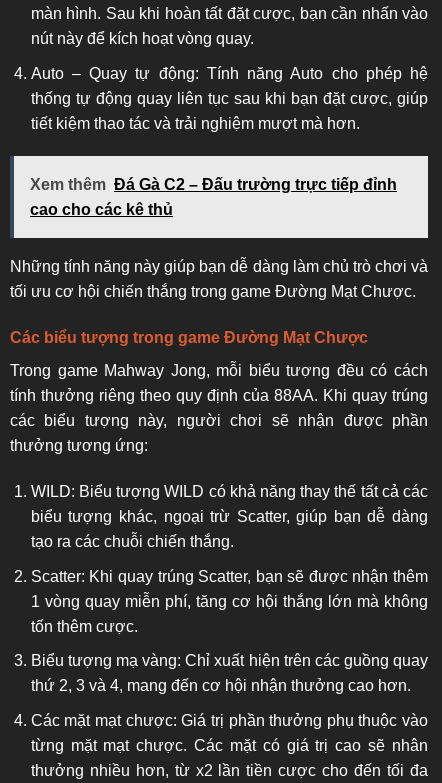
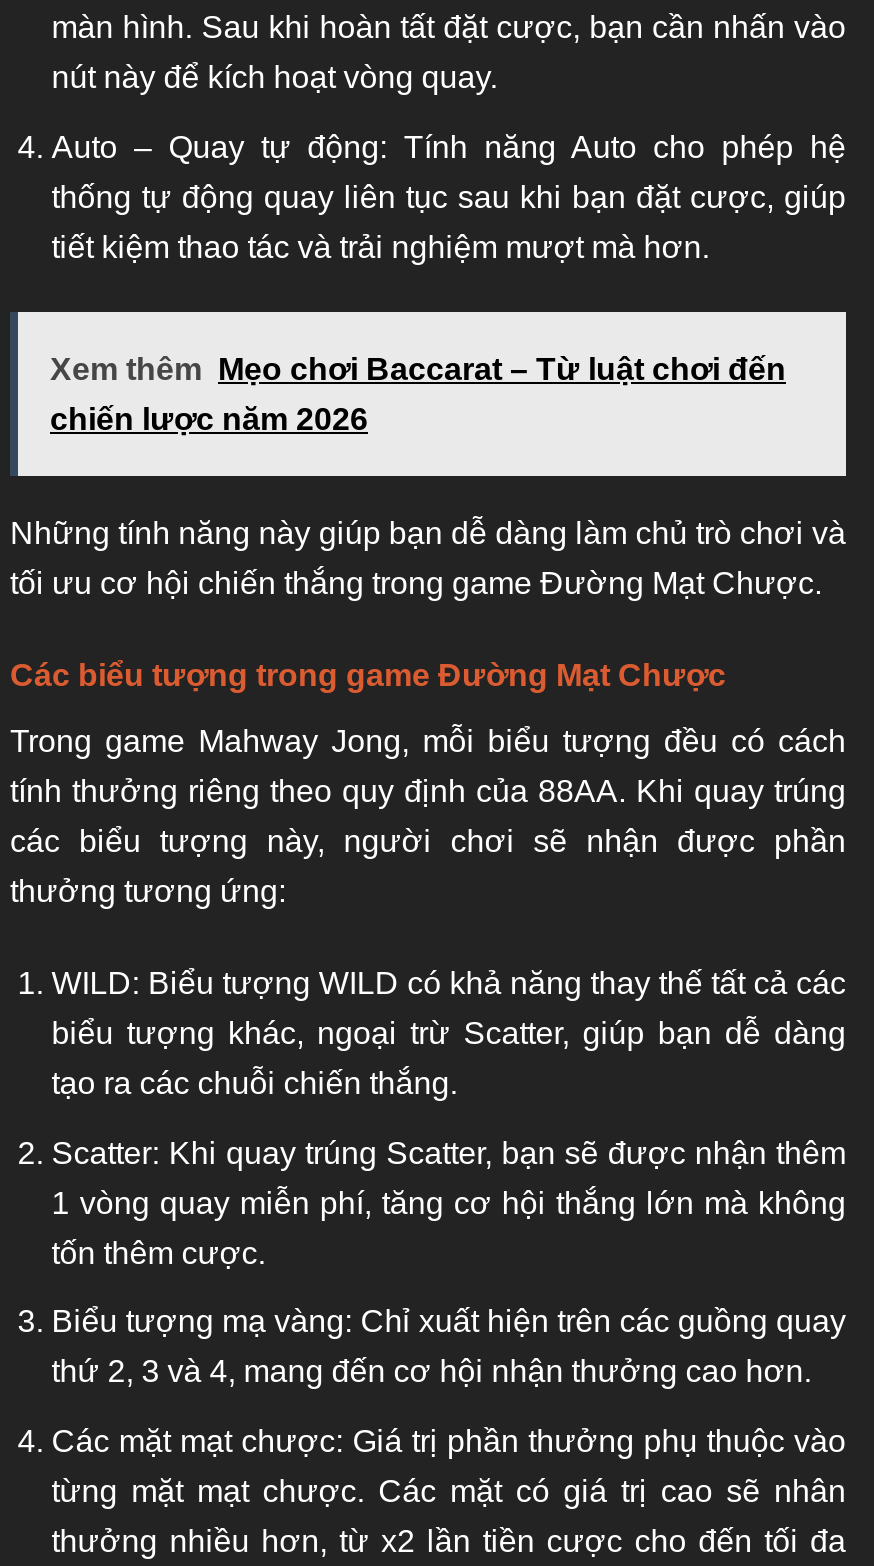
[30,176,397,193] Xem thêm Đá Gà C2 – Đấu trường trực tiếp đỉnh -> [50,353,786,387] Xem thêm Mẹo chơi Baccarat – Từ luật chơi đến
[30,201,173,218] cao cho các kê thủ -> [50,403,368,437] chiến lược năm 2026

